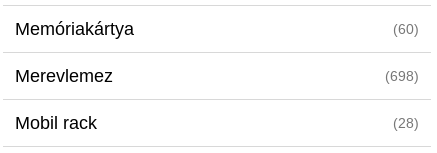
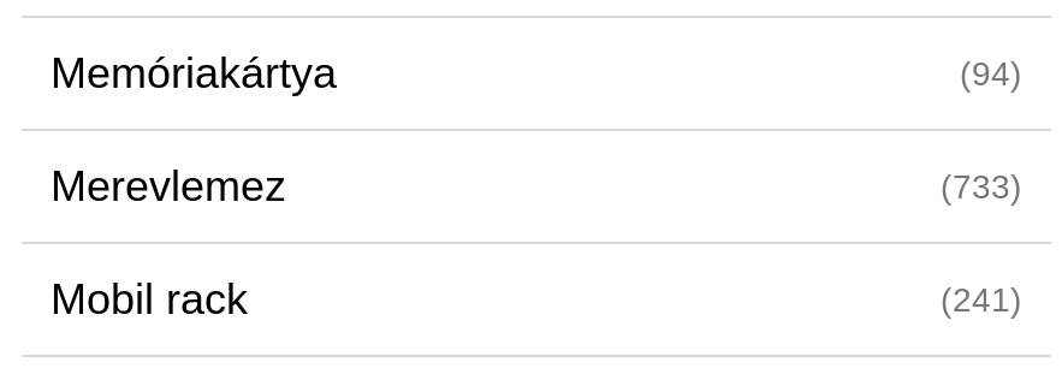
[393,21,419,37] (60) -> [960,54,1022,93] (94)
[385,68,419,84] (698) -> [941,167,1022,206] (733)
[393,115,419,131] (28) -> [941,280,1022,319] (241)

